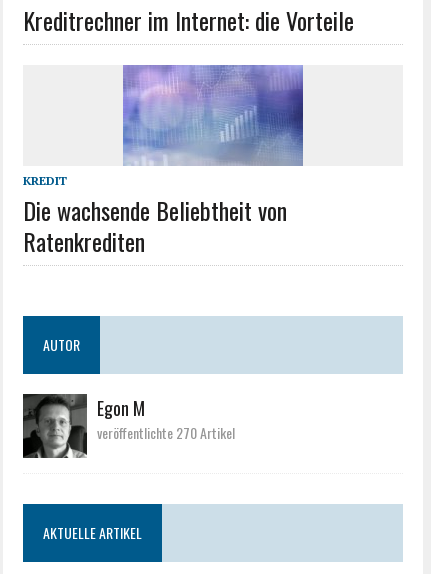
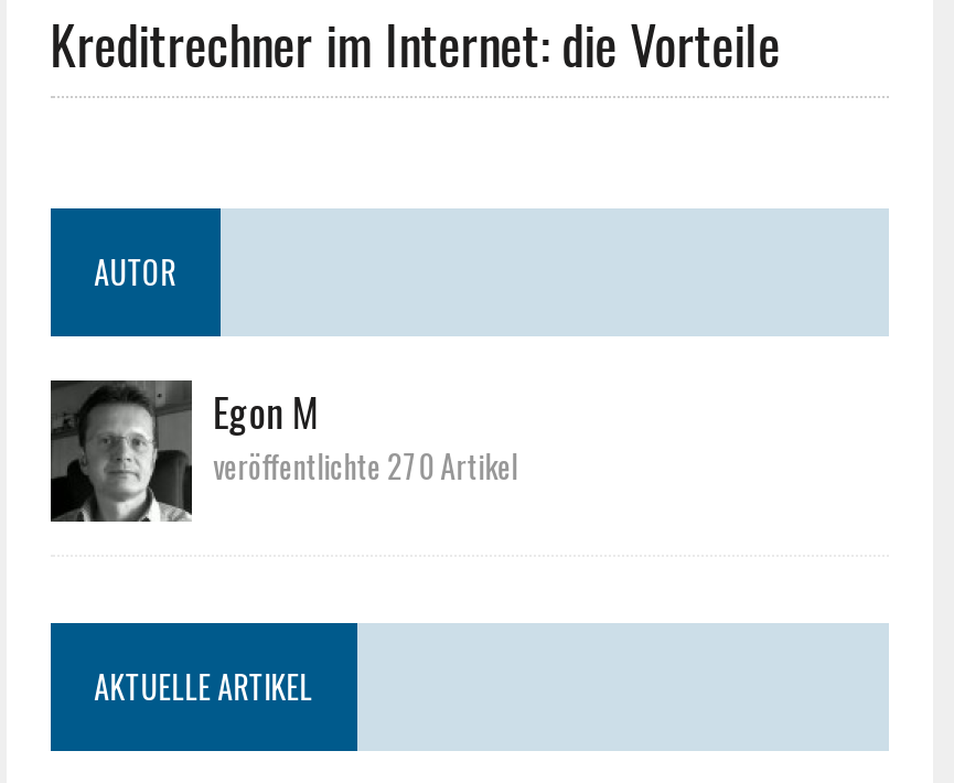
[23,64,304,259] [image] | KREDIT | Die wachsende Beliebtheit von | Ratenkrediten -> none

